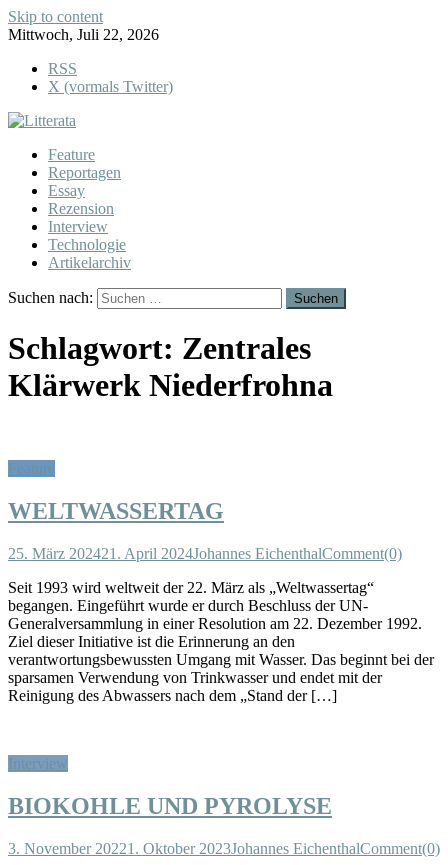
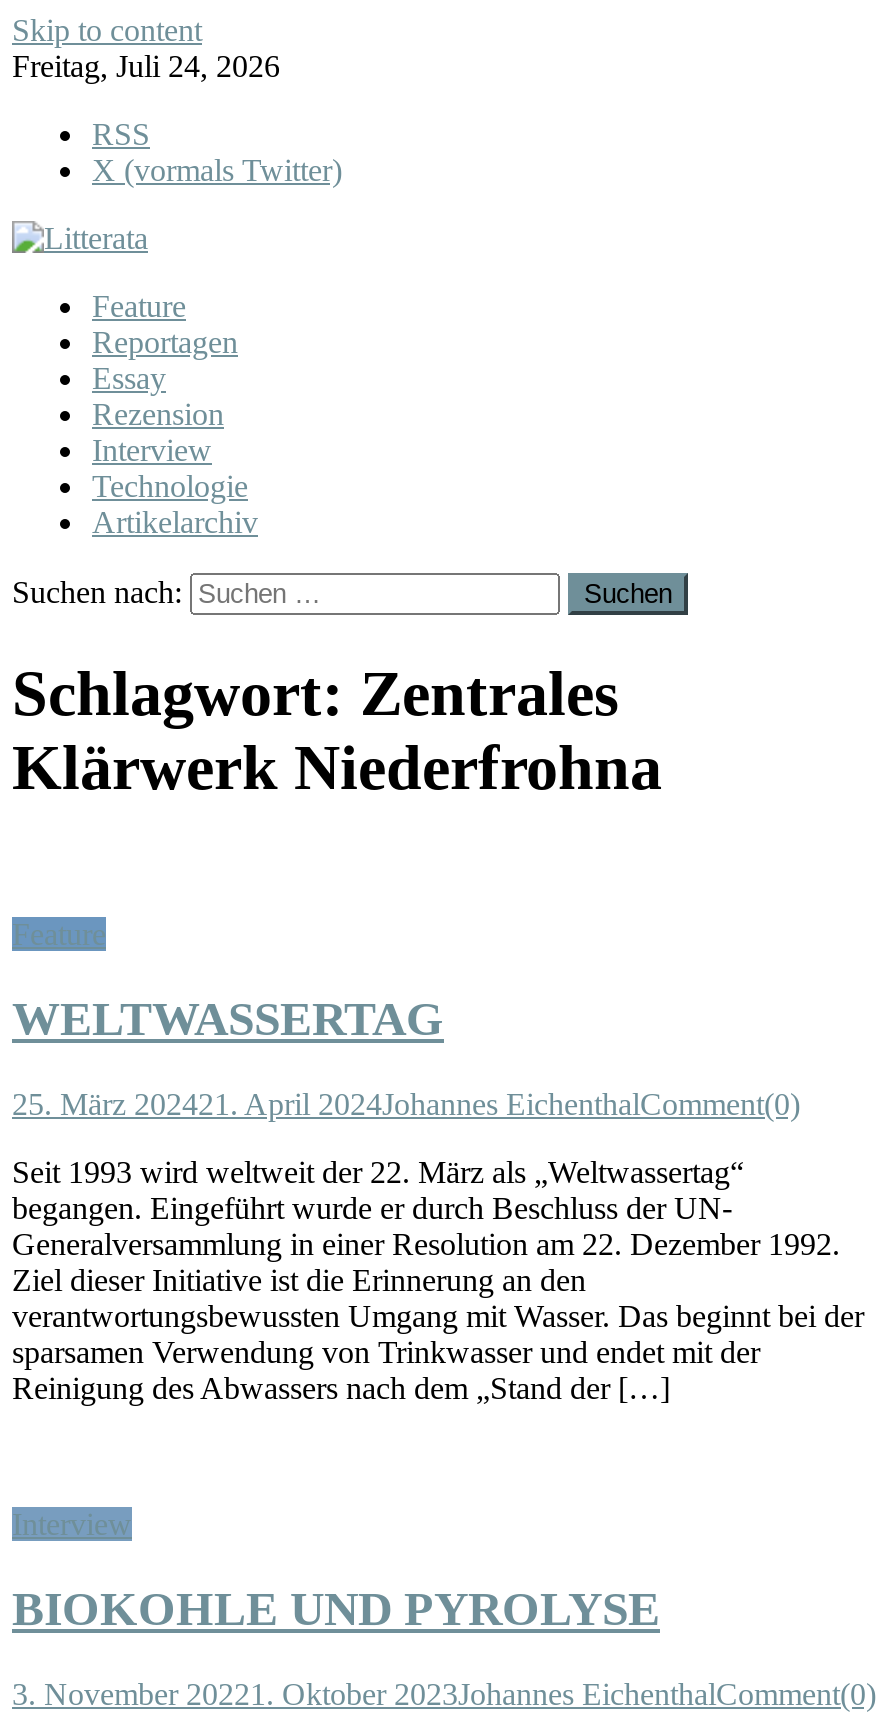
[8,26,159,43] Mittwoch, Juli 22, 2026 -> [12,49,280,83] Freitag, Juli 24, 2026

